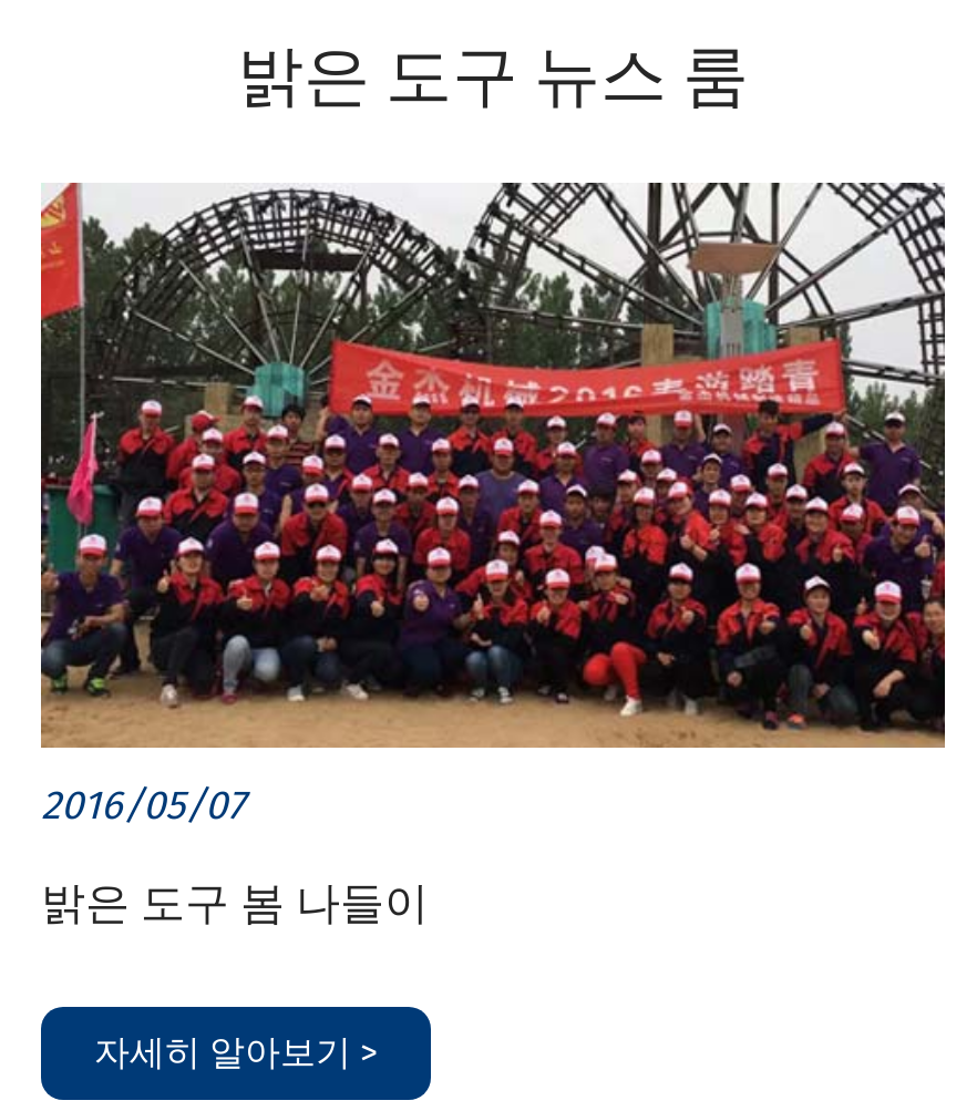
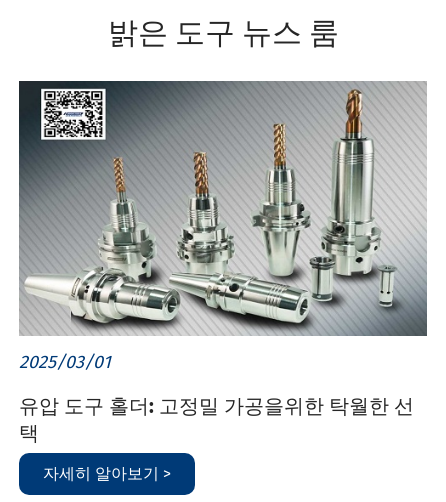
[39,182,947,829] [image] | 2016/05/07 -> [18,80,428,373] [image] | 2025/03/01
[41,875,429,928] 밝은 도구 봄 나들이 -> [19,394,414,445] 유압 도구 홀더: 고정밀 가공을위한 탁월한 선 | 택

